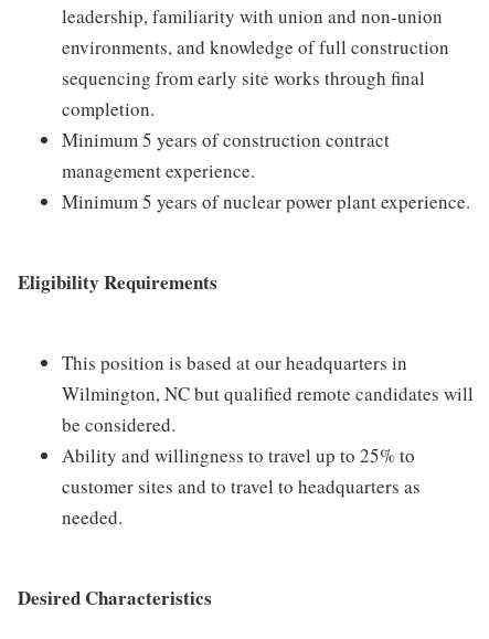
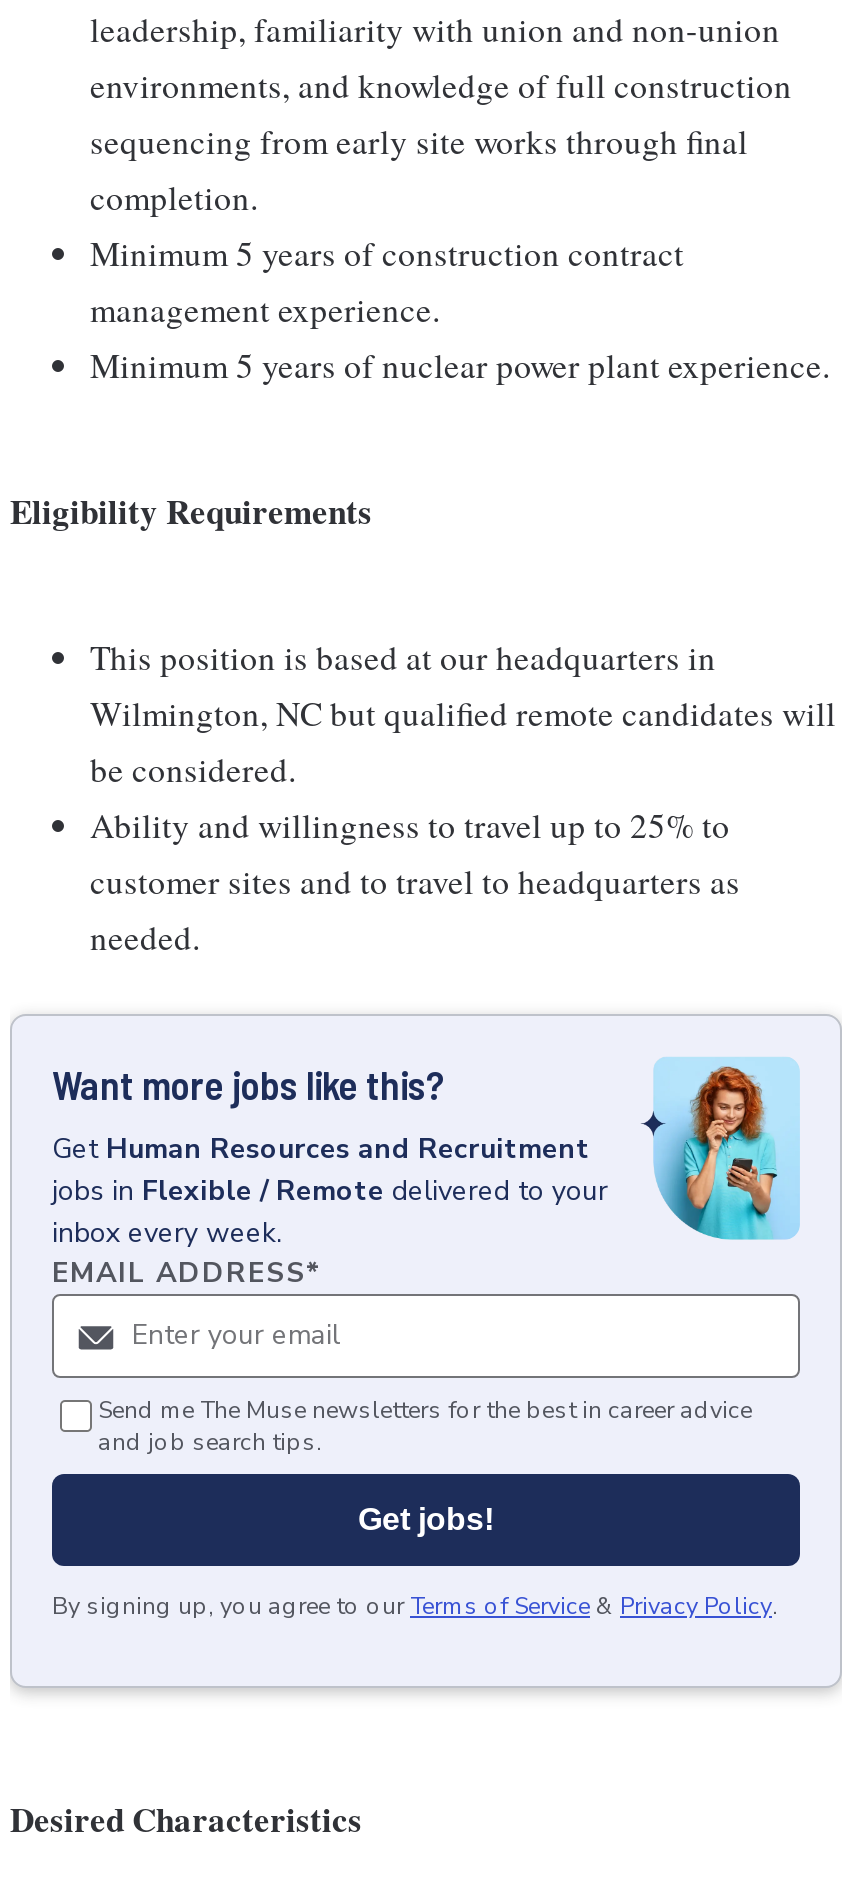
none -> [10,1014,842,1694] [image] | Want more jobs like this? | Get Human Resources and Recruitment | jobs in Flexible / Remote delivered to your | inbox every week. | EMAIL ADDRESS*
none -> [52,1394,778,1622] Send me The Muse newsletters for the best in career advice | and job search tips. | Get jobs! | By signing up, you agree to our Terms of Service & Privacy Policy.

